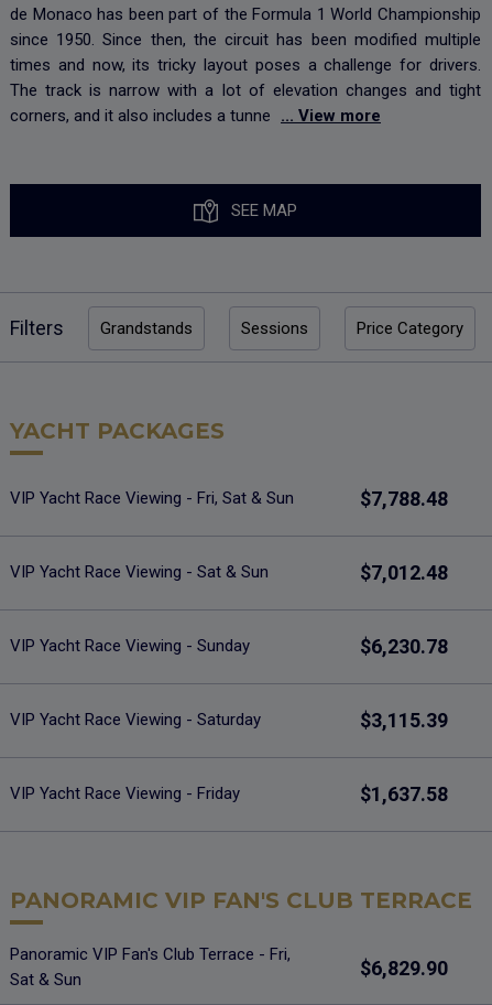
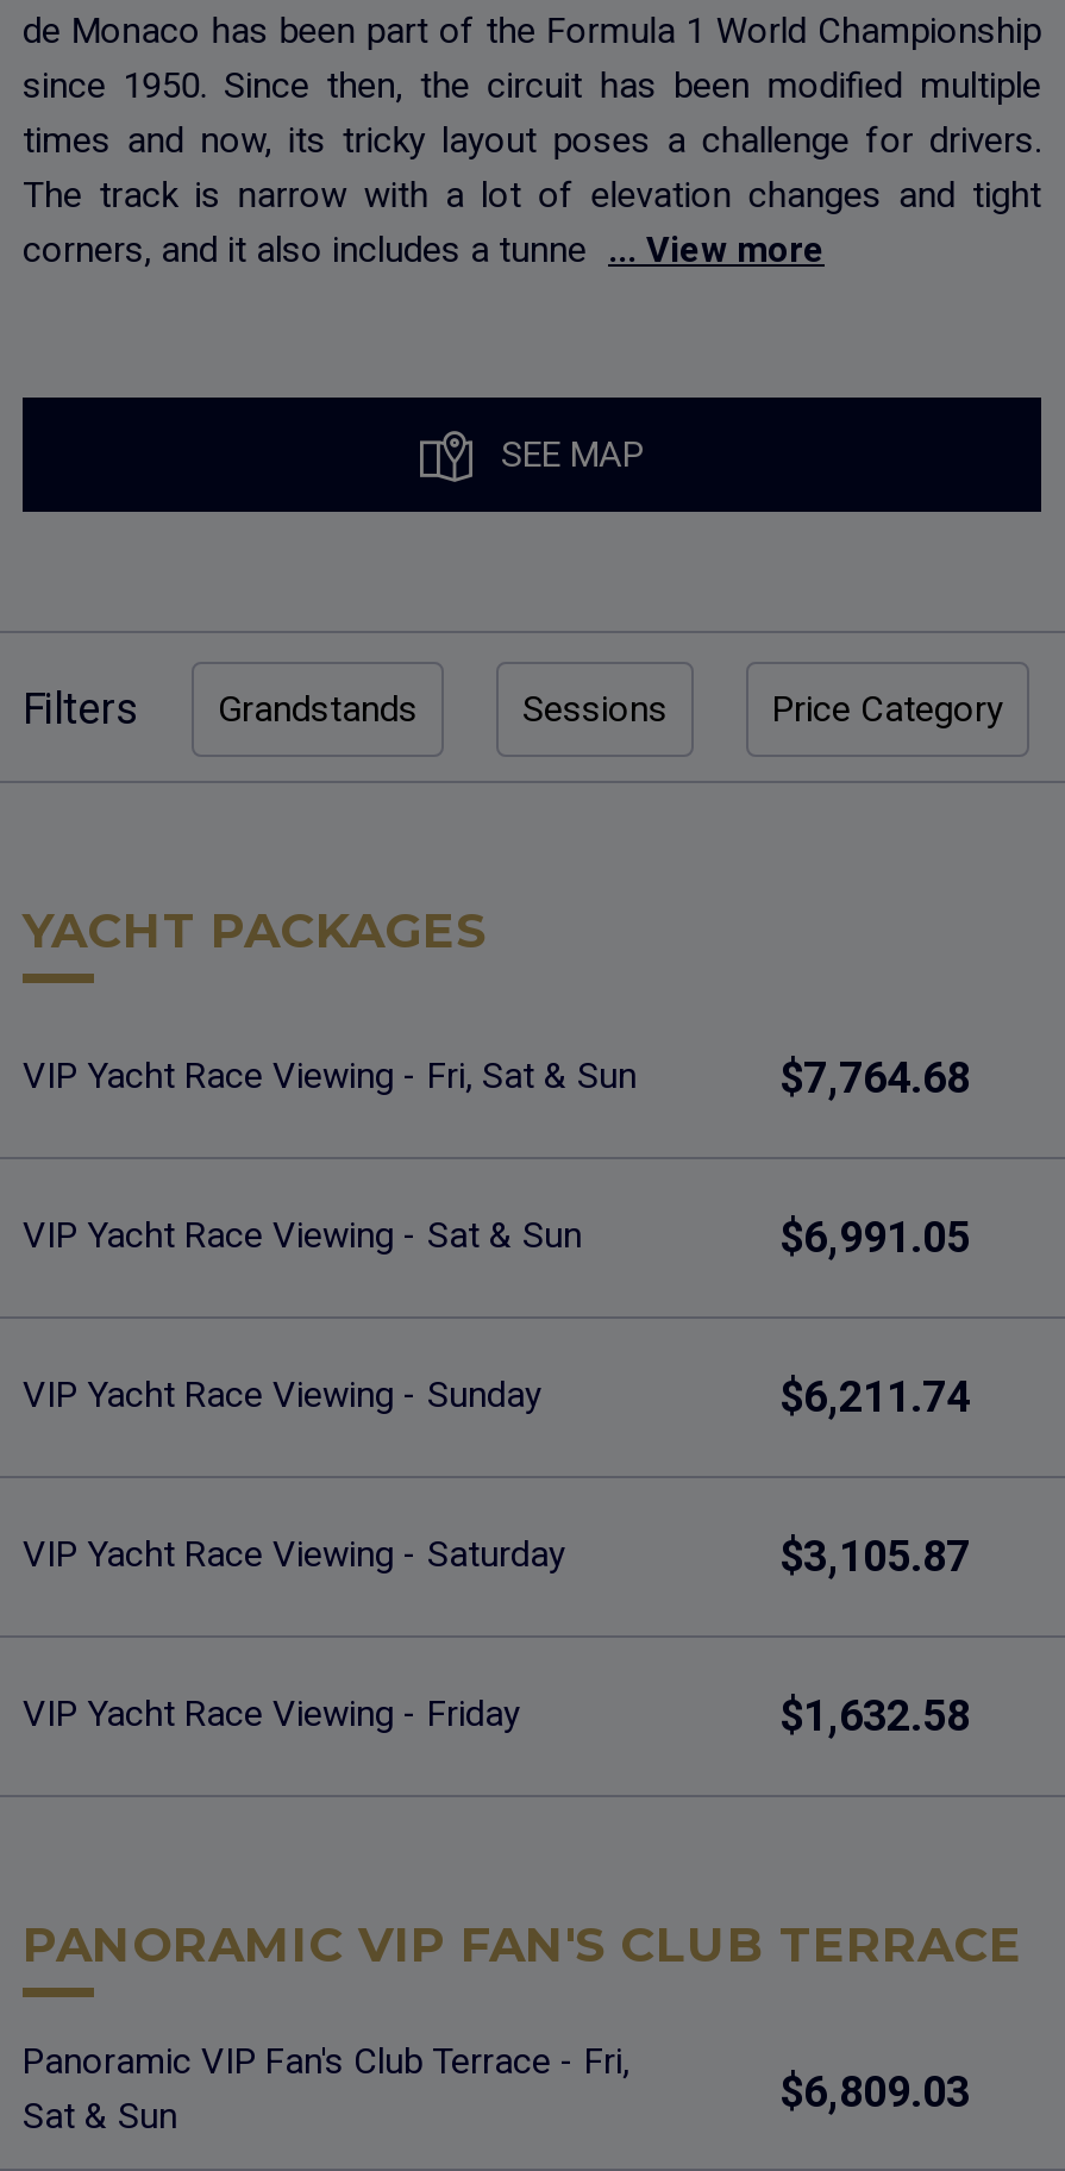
[360,487,448,510] $7,788.48 -> [779,1052,970,1102] $7,764.68
[360,561,448,584] $7,012.48 -> [779,1212,970,1262] $6,991.05
[360,635,448,658] $6,230.78 -> [779,1371,970,1421] $6,211.74
[360,709,448,732] $3,115.39 -> [779,1531,970,1581] $3,105.87
[360,783,448,806] $1,637.58 -> [779,1690,970,1740] $1,632.58
[360,956,448,979] $6,829.90 -> [779,2066,970,2116] $6,809.03

